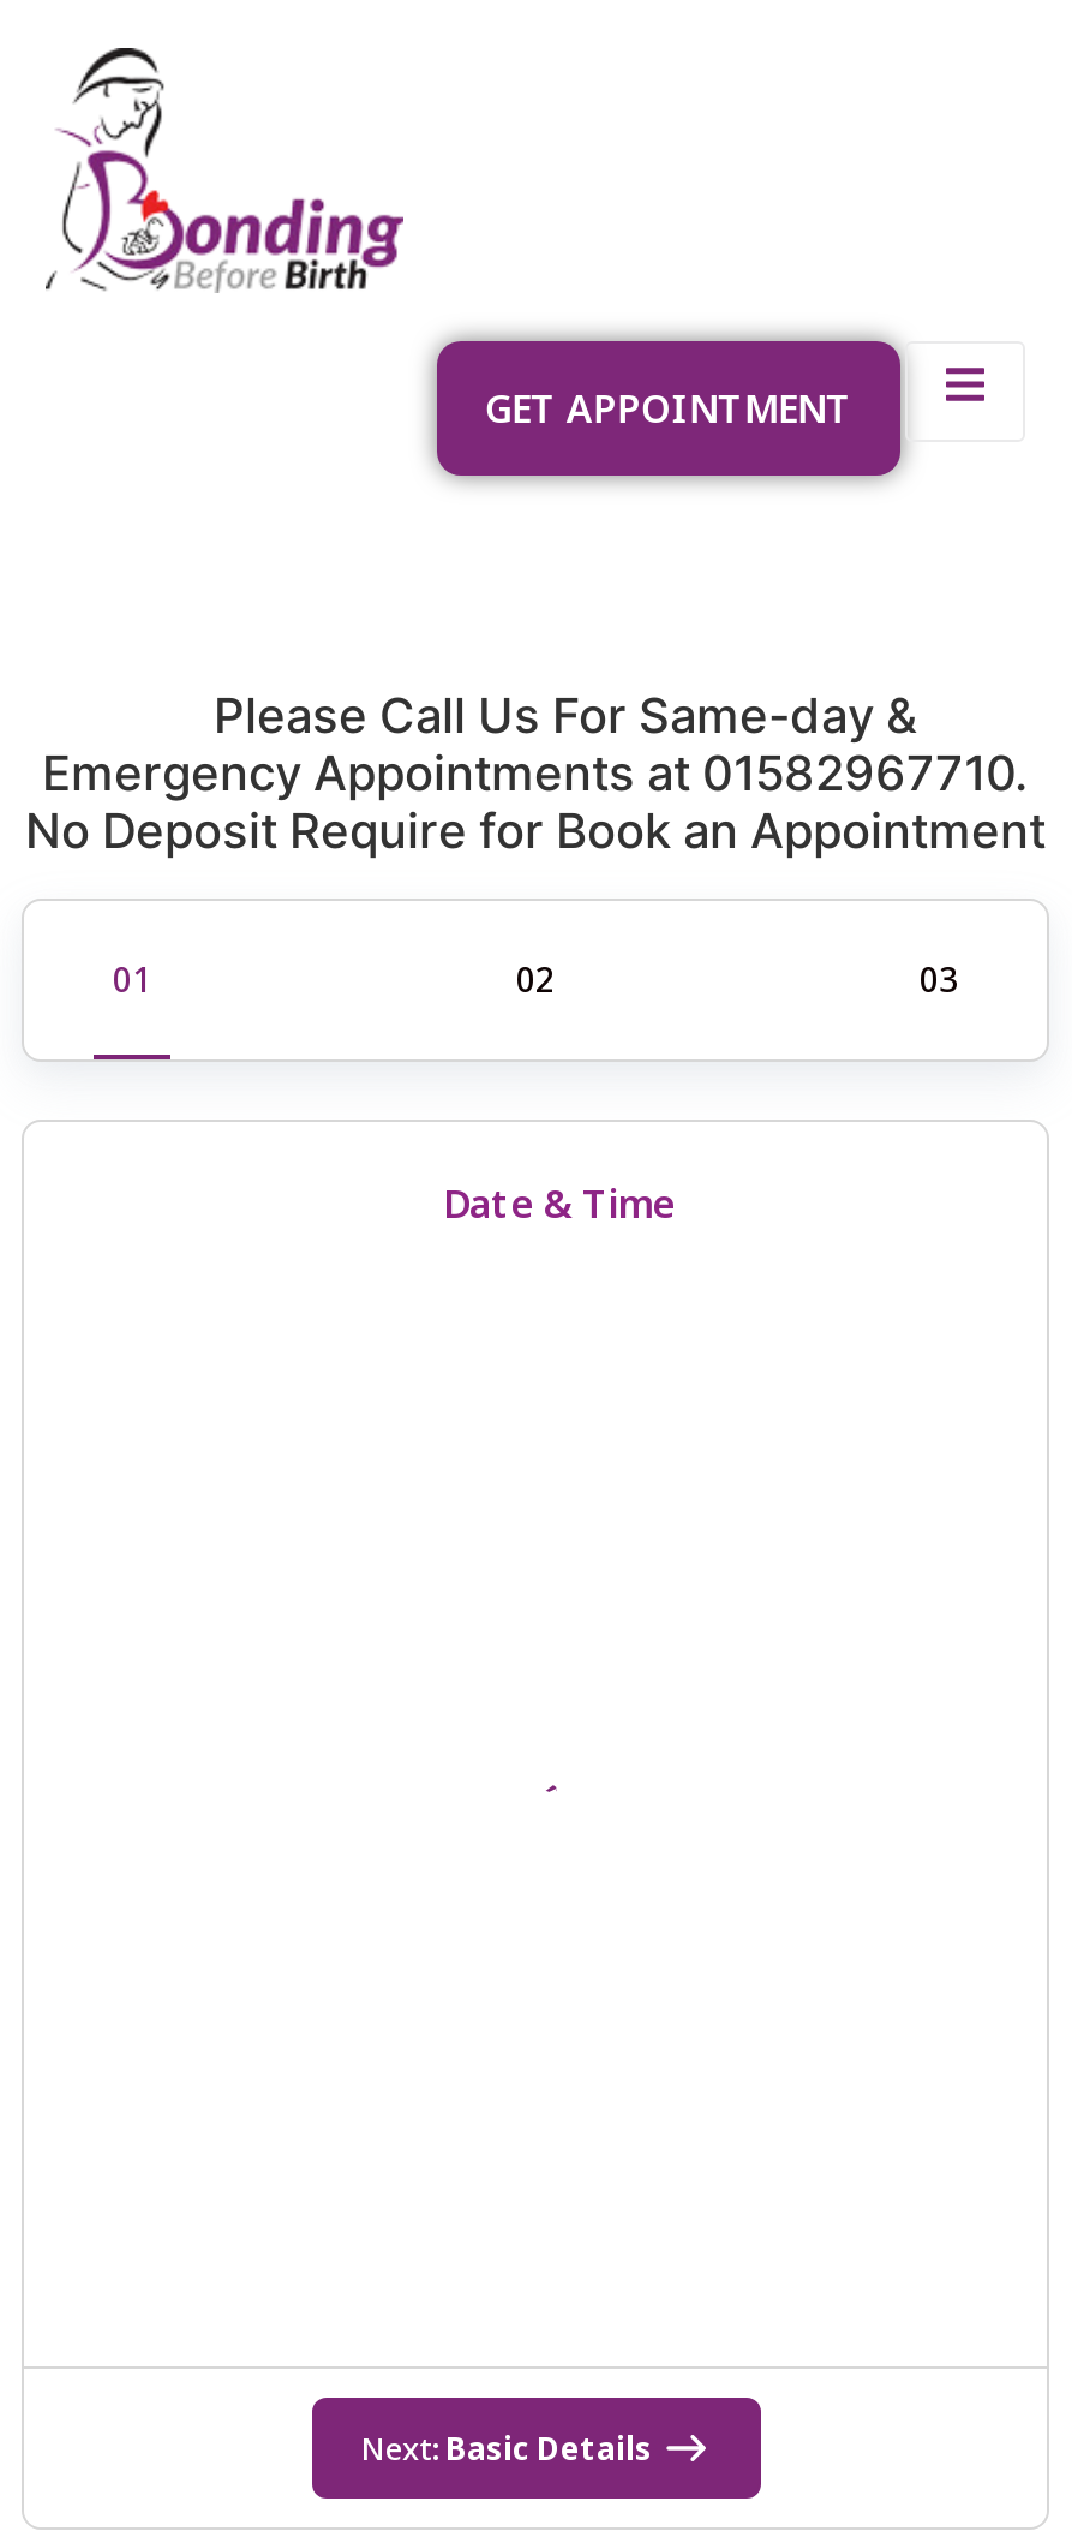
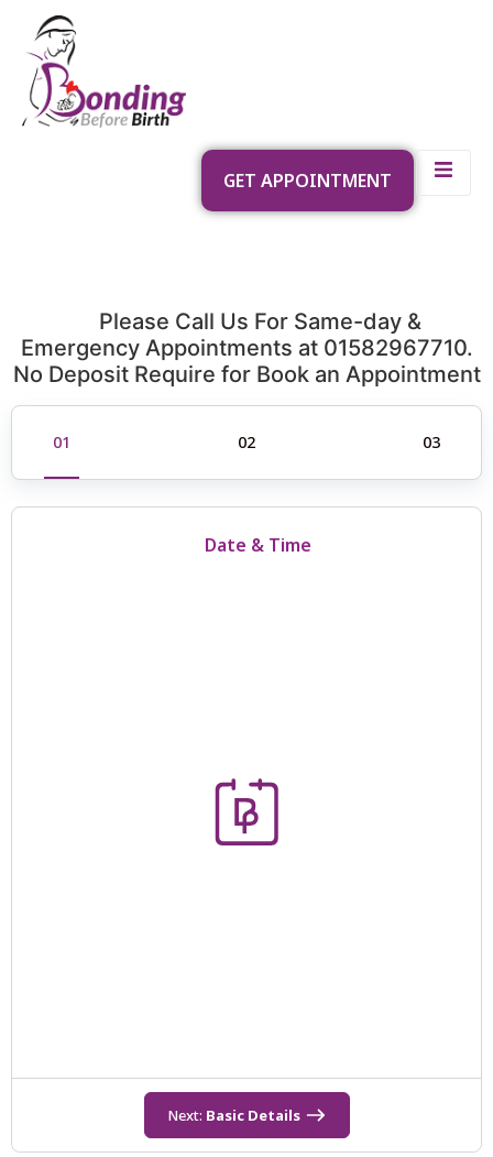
none -> [213,777,280,847] [image]

